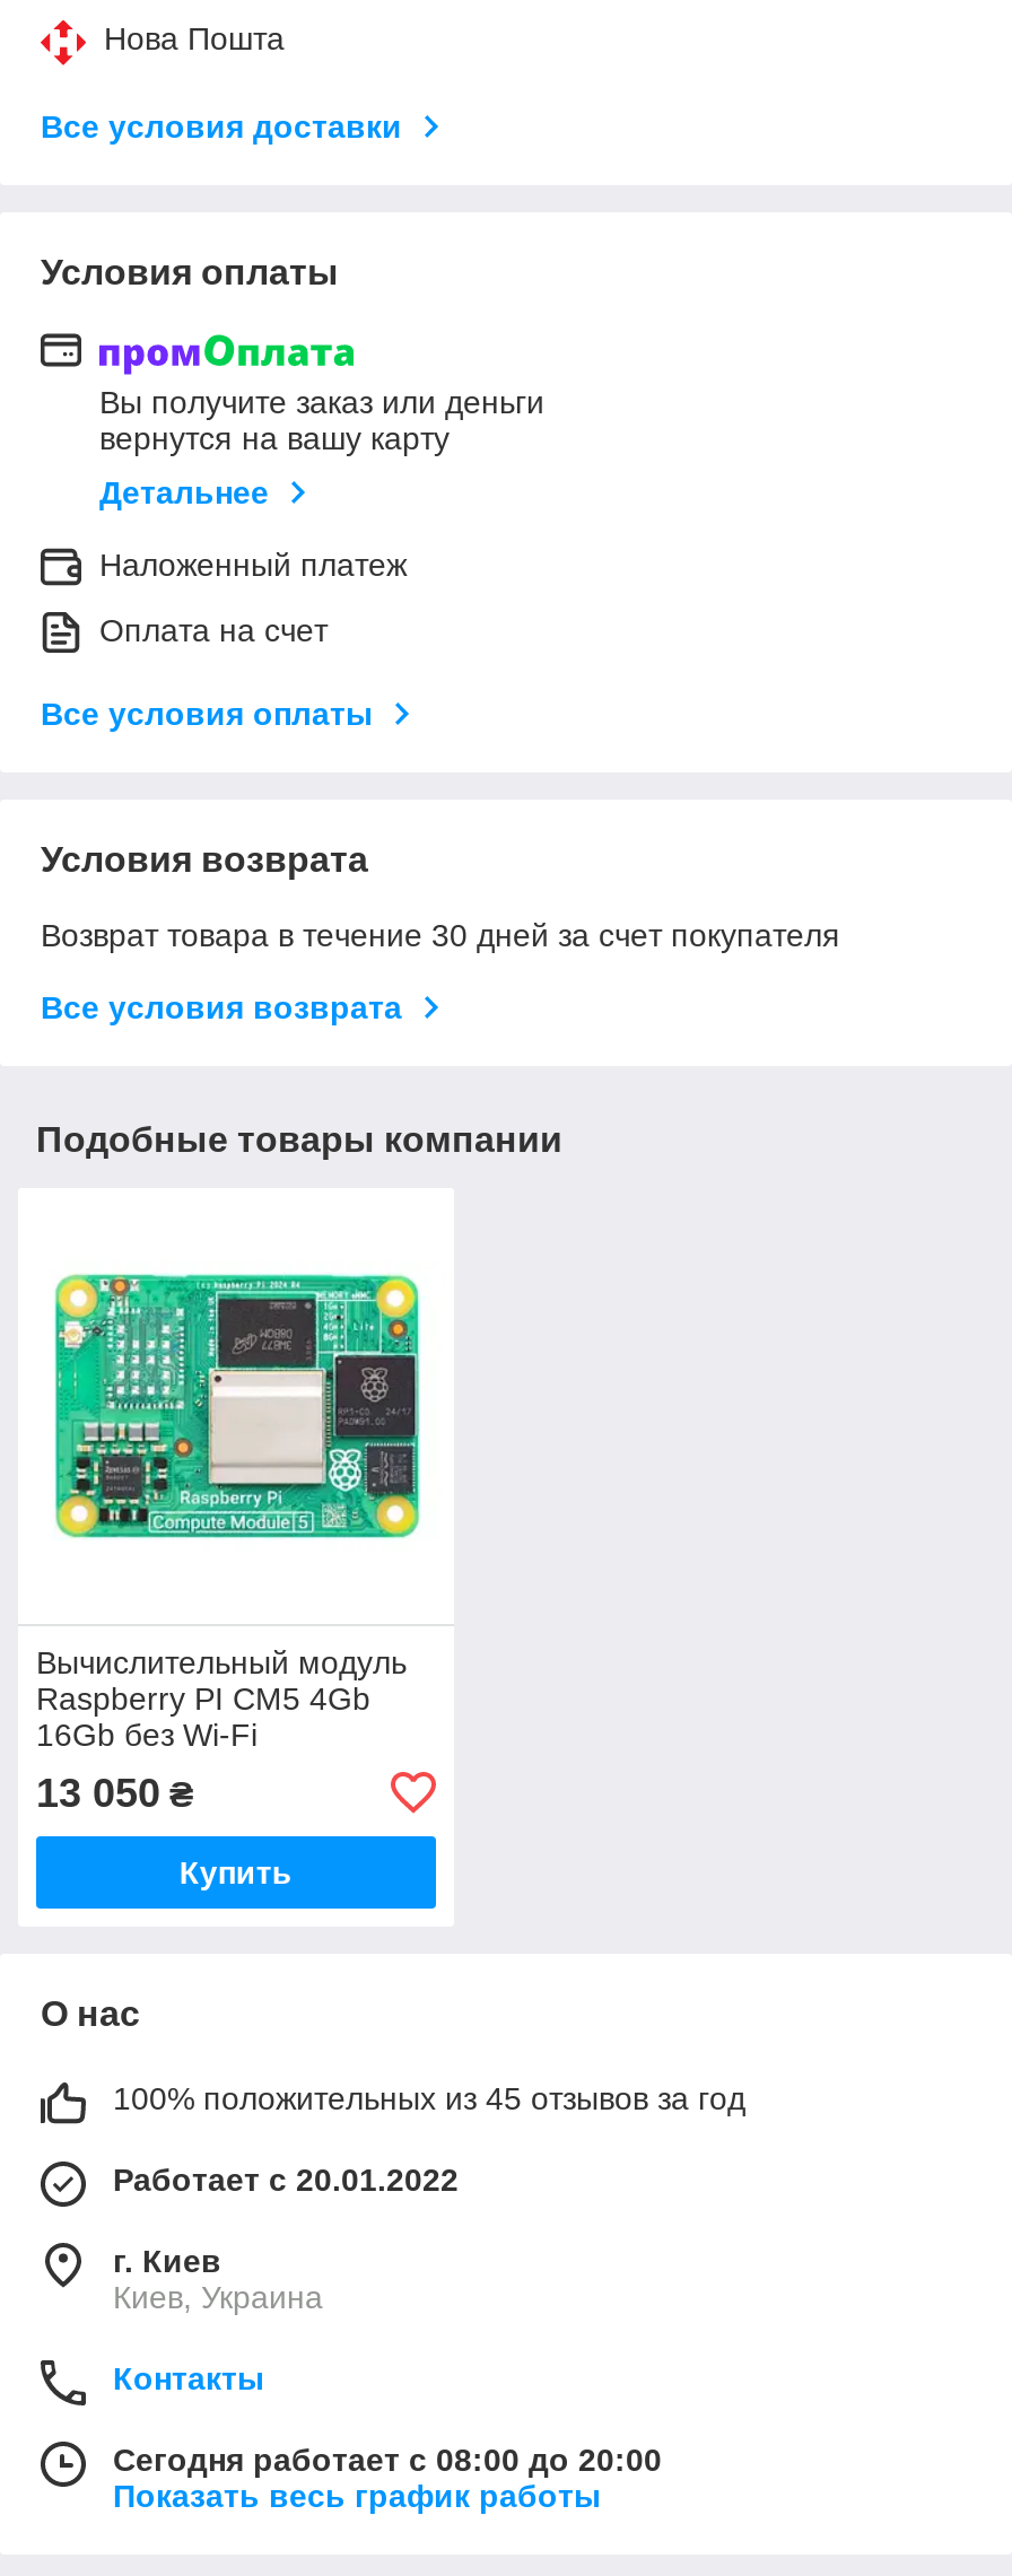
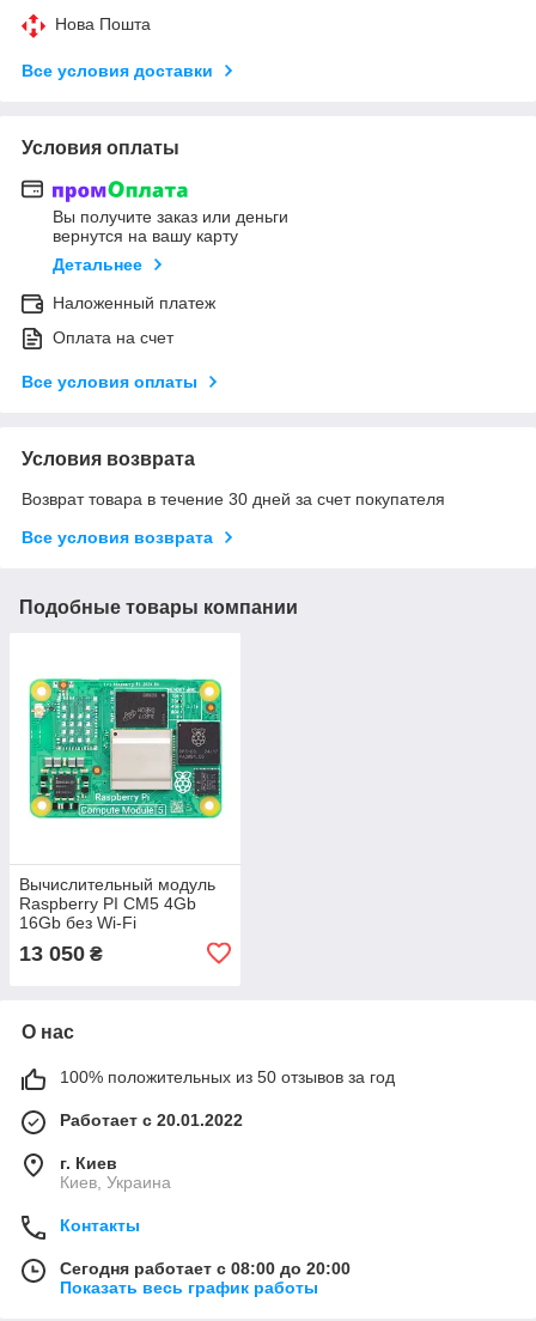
[179,1854,292,1890] Купить -> none
[113,2080,745,2116] 100% положительных из 45 отзывов за год -> [60,1067,395,1086] 100% положительных из 50 отзывов за год

